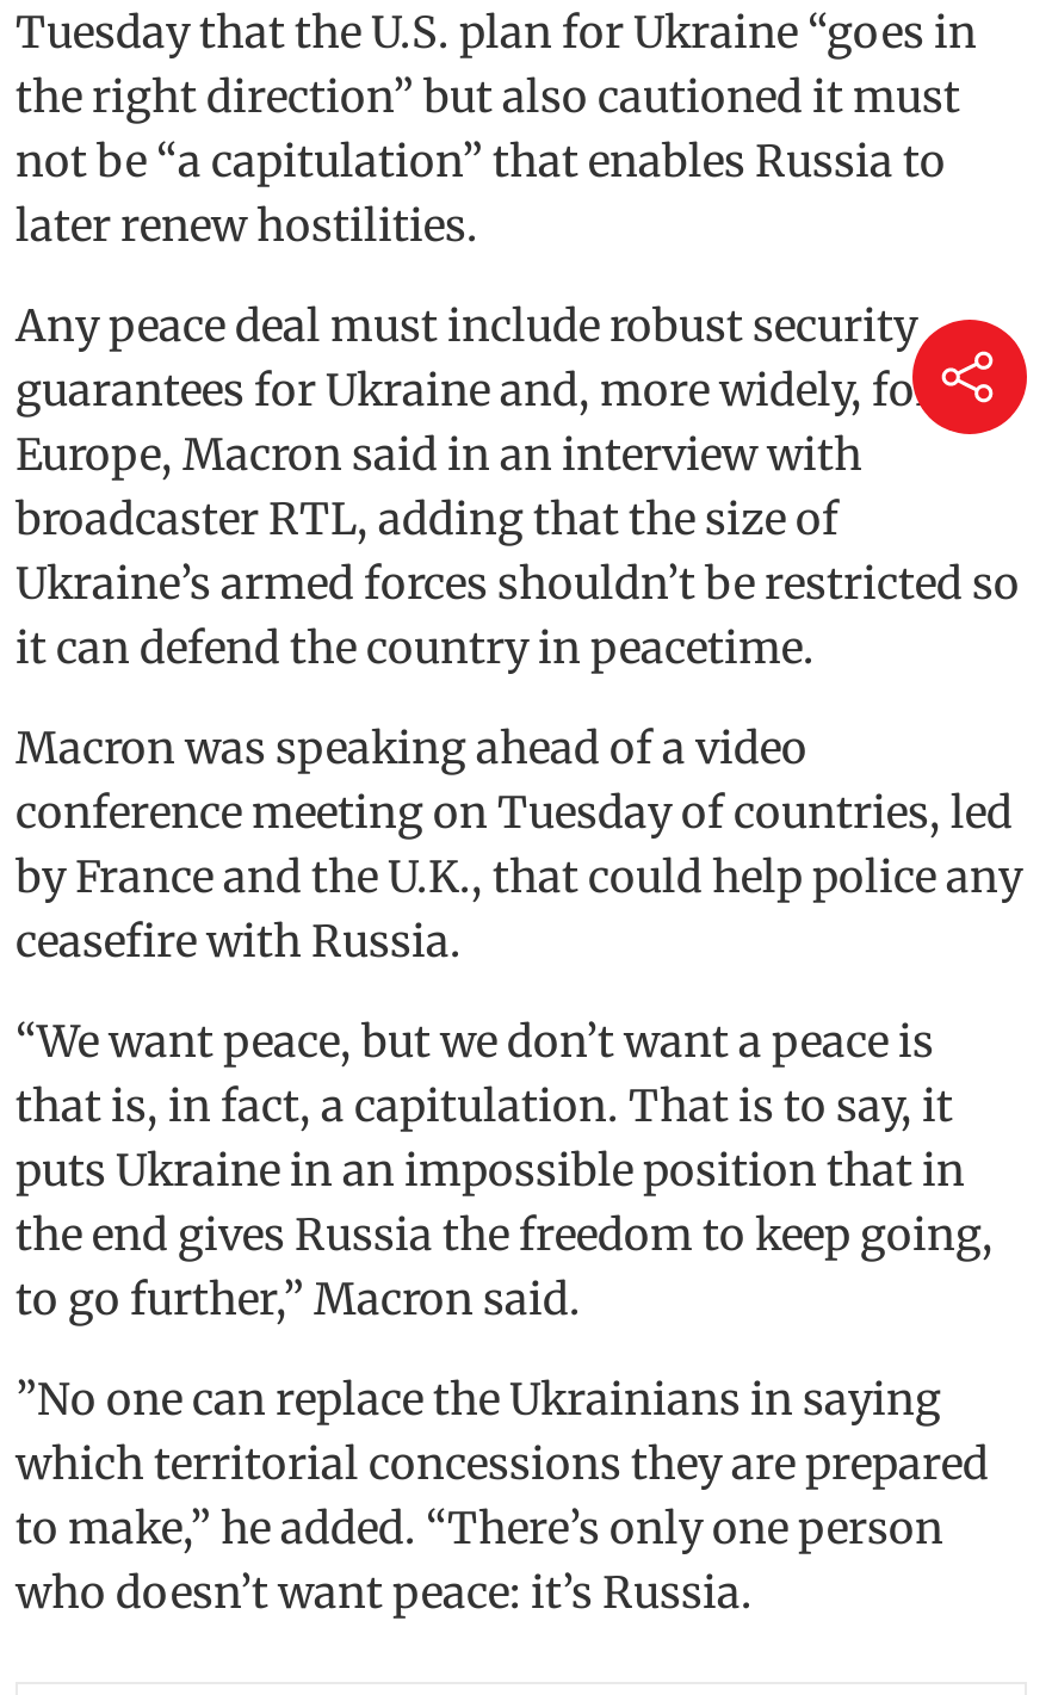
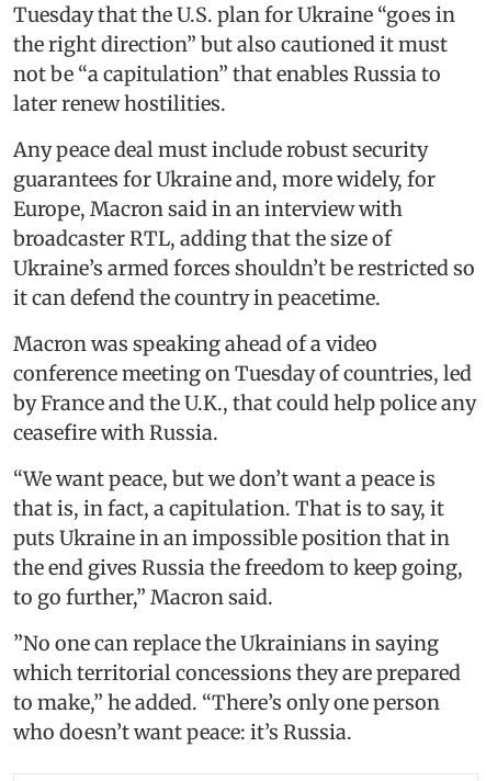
[927,317,1029,437] [image] -> none

